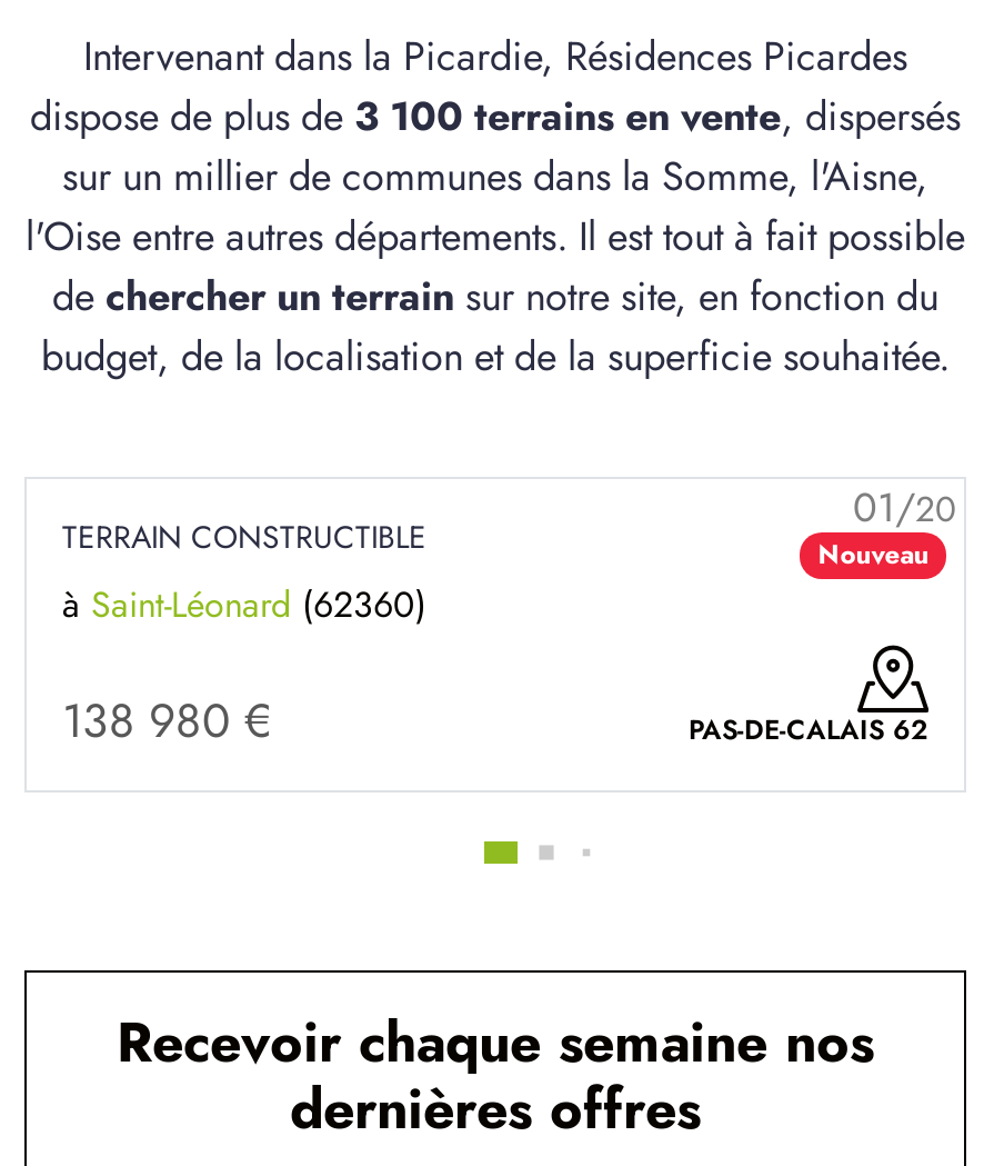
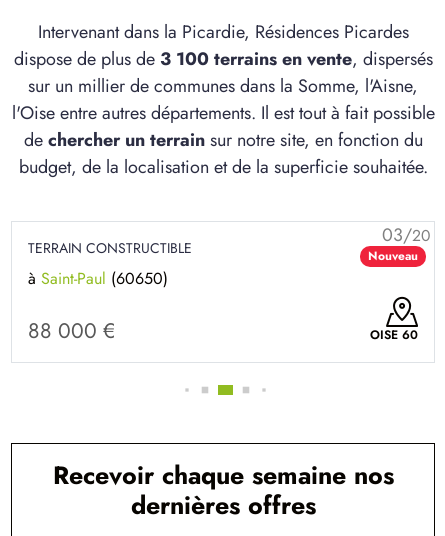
[853,480,955,537] 01/20 -> [382,222,430,248] 03/20
[62,580,426,631] à Saint-Léonard (62360) -> [28,267,168,290] à Saint-Paul (60650)
[62,686,928,755] 138 980 € | PAS-DE-CALAIS 62 -> [28,315,418,346] 88 000 € | OISE 60

